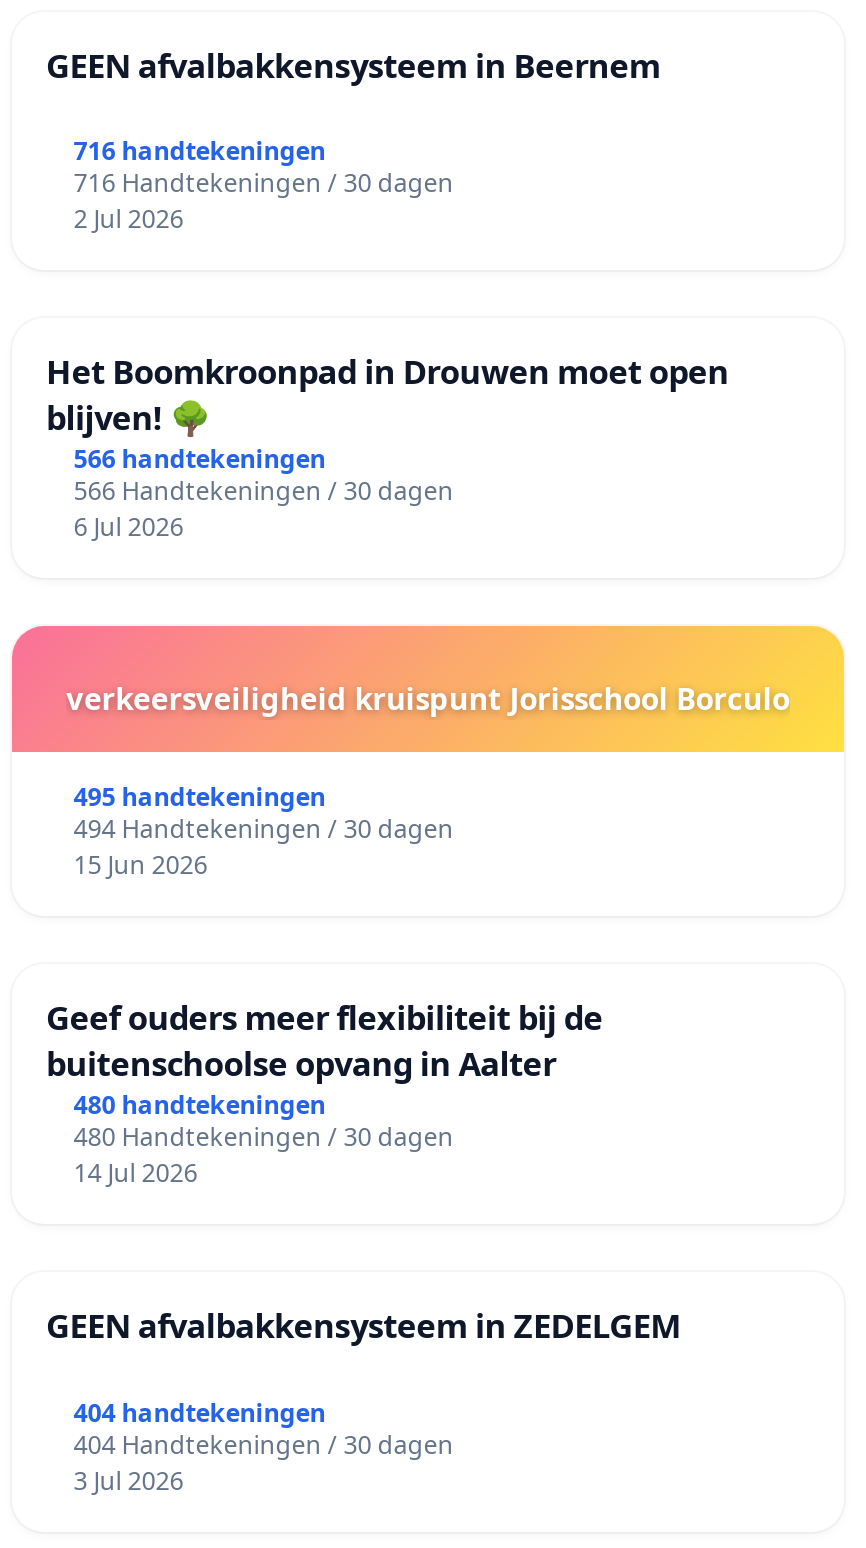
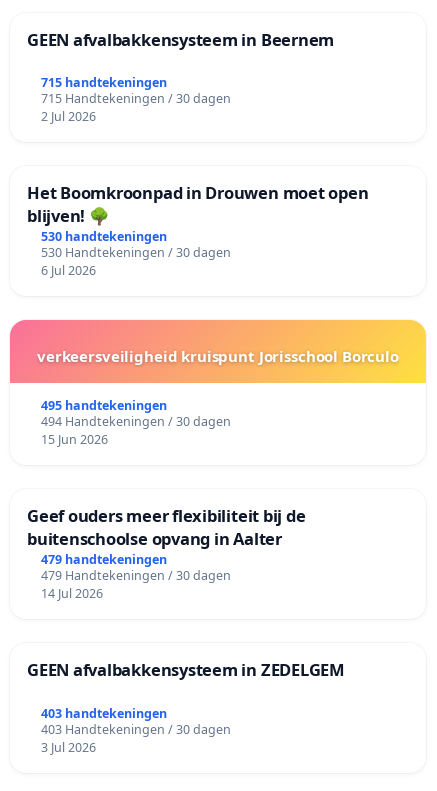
[74,135,326,169] 716 handtekeningen -> [41,74,167,91] 715 handtekeningen
[74,167,454,201] 716 Handtekeningen / 30 dagen -> [41,90,231,107] 715 Handtekeningen / 30 dagen
[74,443,326,477] 566 handtekeningen -> [41,228,167,245] 530 handtekeningen
[74,475,454,509] 566 Handtekeningen / 30 dagen -> [41,244,231,261] 530 Handtekeningen / 30 dagen
[74,1088,326,1122] 480 handtekeningen -> [41,551,167,568] 479 handtekeningen
[74,1120,454,1154] 480 Handtekeningen / 30 dagen -> [41,567,231,584] 479 Handtekeningen / 30 dagen
[74,1396,326,1430] 404 handtekeningen -> [41,705,167,722] 403 handtekeningen
[74,1428,454,1462] 404 Handtekeningen / 30 dagen -> [41,721,231,738] 403 Handtekeningen / 30 dagen

